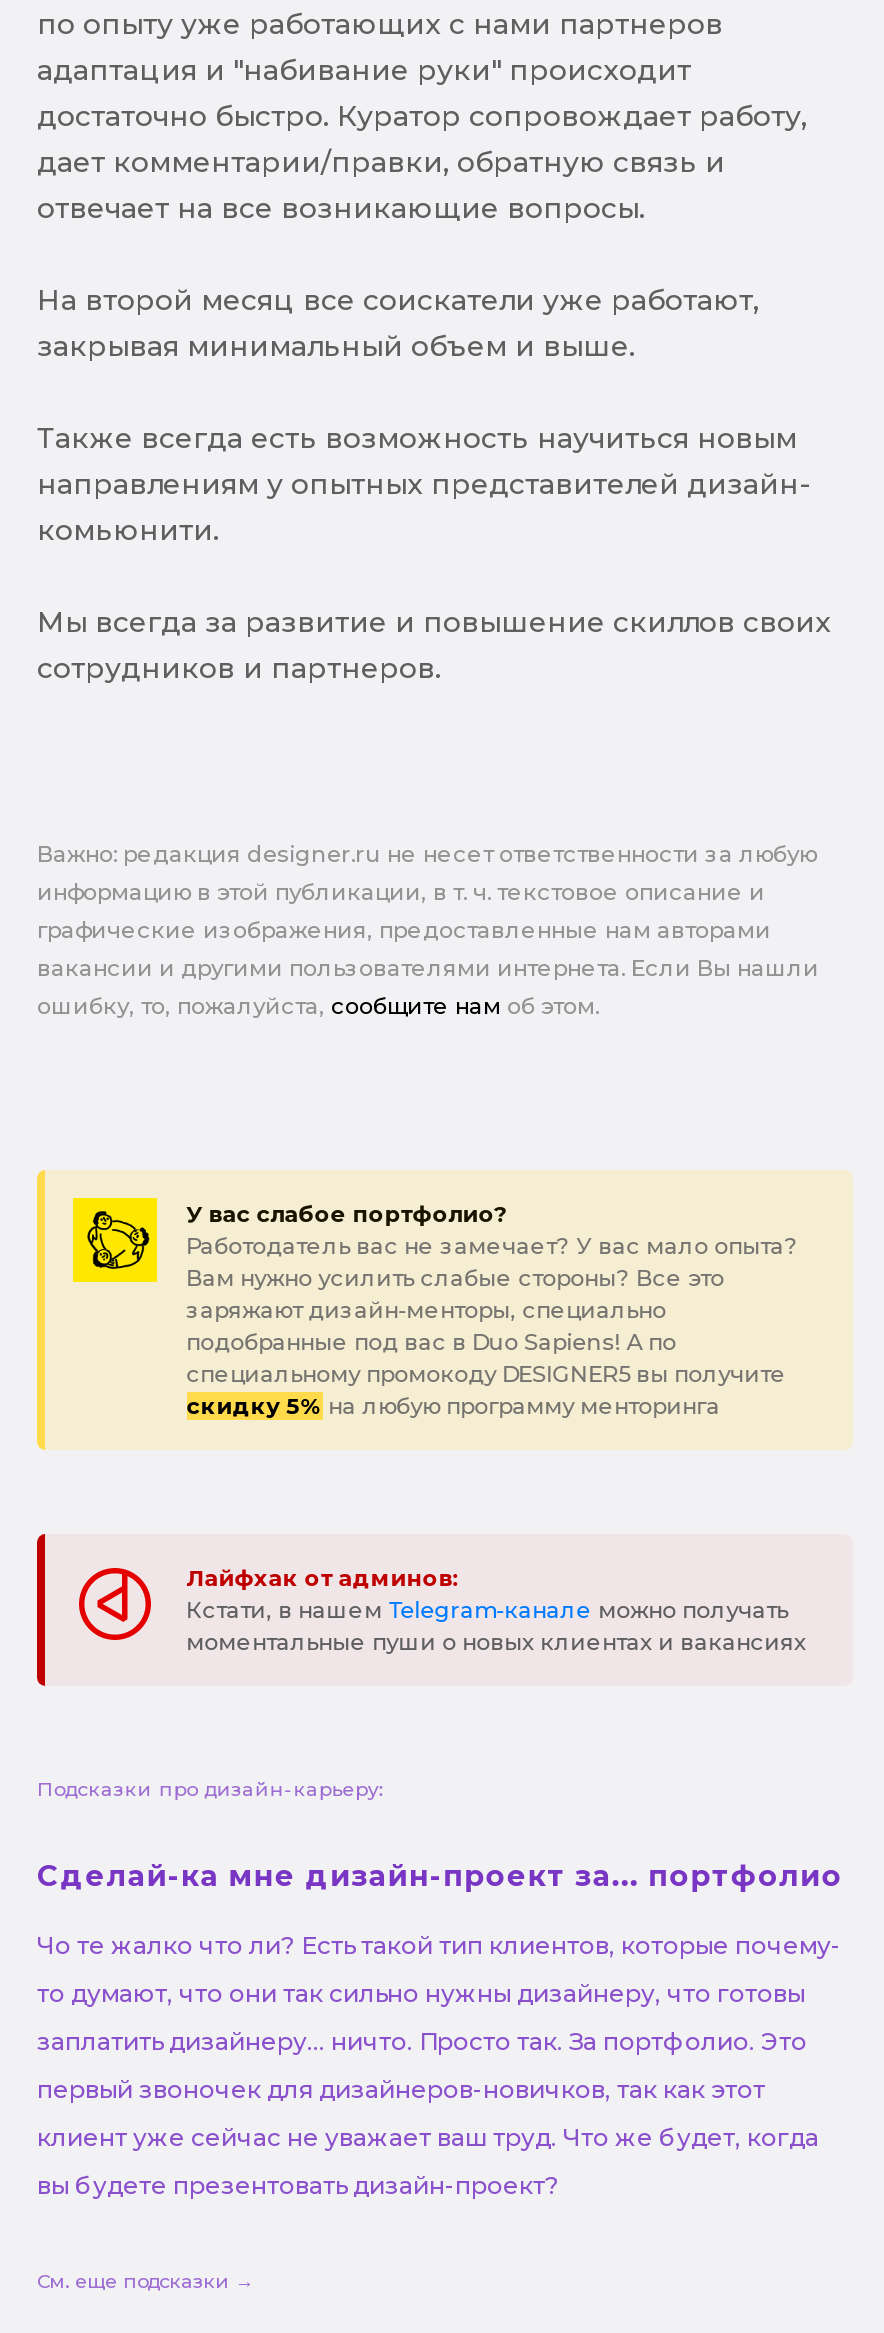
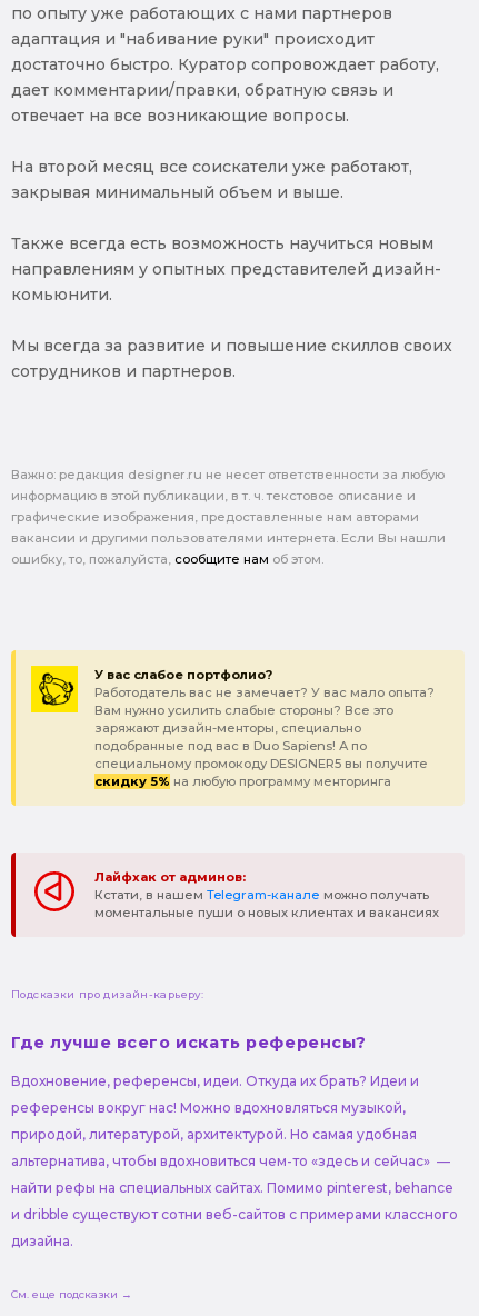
[37,1858,843,2199] Сделай-ка мне дизайн-проект за... портфолио | Чо те жалко что ли? Есть такой тип клиентов, которые почему- | то думают, что они так сильно нужны дизайнеру, что готовы | заплатить дизайнеру... ничто. Просто так. За портфолио. Это | первый звоночек для дизайнеров-новичков, так как этот | клиент уже сейчас не уважает ваш труд. Что же будет, когда | вы будете презентовать дизайн-проект? -> [11,1032,458,1249] Где лучше всего искать референсы? | Вдохновение, референсы, идеи. Откуда их брать? Идеи и | референсы вокруг нас! Можно вдохновляться музыкой, | природой, литературой, архитектурой. Но самая удобная | альтернатива, чтобы вдохновиться чем-то «здесь и сейчас» — | найти рефы на специальных сайтах. Помимо pinterest, behance | и dribble существуют сотни веб-сайтов с примерами классного | дизайна.

